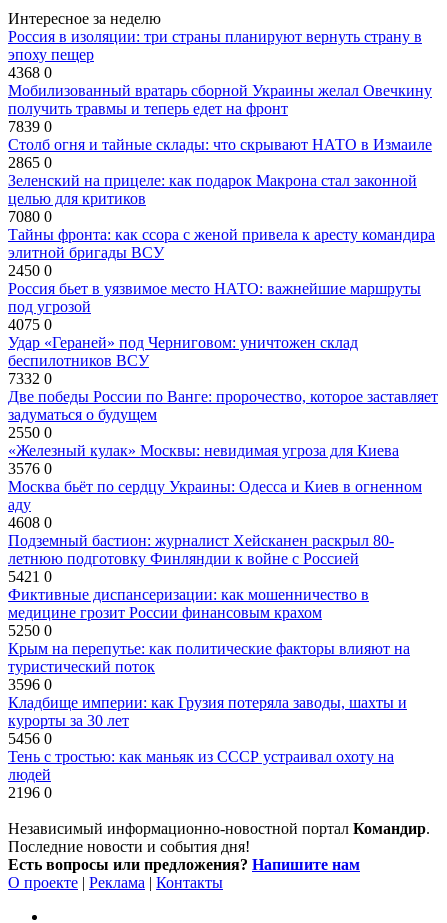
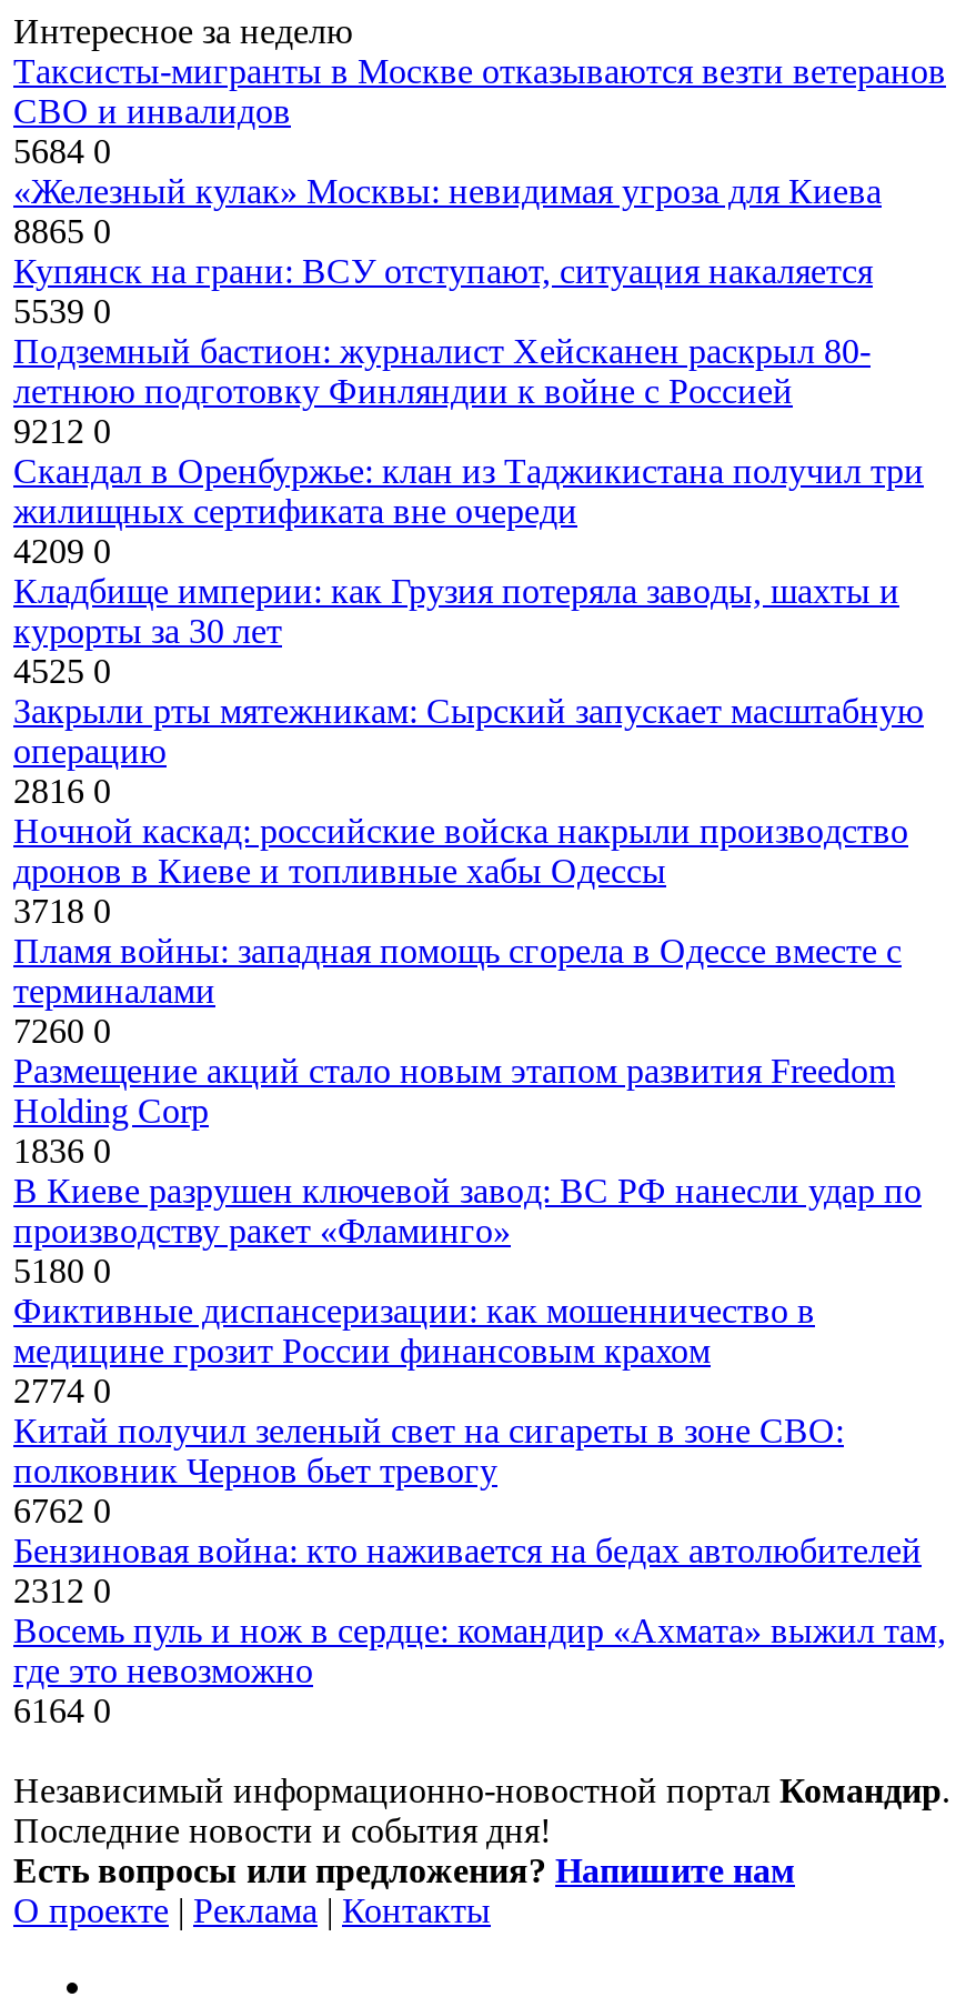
[8,28,438,441] Россия в изоляции: три страны планируют вернуть страну в | эпоху пещер | 4368 0 | Мобилизованный вратарь сборной Украины желал Овечкину | получить травмы и теперь едет на фронт | 7839 0 | Столб огня и тайные склады: что скрывают НАТО в Измаиле | 2865 0 | Зеленский на прицеле: как подарок Макрона стал законной | целью для критиков | 7080 0 | Тайны фронта: как ссора с женой привела к аресту командира | элитной бригады ВСУ | 2450 0 | Россия бьет в уязвимое место НАТО: важнейшие маршруты | под угрозой | 4075 0 | Удар «Гераней» под Черниговом: уничтожен склад | беспилотников ВСУ | 7332 0 | Две победы России по Ванге: пророчество, которое заставляет | задуматься о будущем | 2550 0 -> [13,53,946,171] Таксисты-мигранты в Москве отказываются везти ветеранов | СВО и инвалидов | 5684 0
moved [8,442,399,459] -> [13,173,882,211]: «Железный кулак» Москвы: невидимая угроза для Киева
[8,460,422,531] 3576 0 | Москва бьёт по сердцу Украины: Одесса и Киев в огненном | аду | 4608 0 -> [13,213,873,331] 8865 0 | Купянск на грани: ВСУ отступают, ситуация накаляется | 5539 0
moved [8,532,394,567] -> [13,333,871,411]: Подземный бастион: журналист Хейсканен раскрыл 80- | летнюю подготовку Финляндии к войне с Россией
[8,568,52,585] 5421 0 -> [13,413,924,1290] 9212 0 | Скандал в Оренбуржье: клан из Таджикистана получил три | жилищных сертификата вне очереди | 4209 0 | 4525 0 | Закрыли рты мятежникам: Сырский запускает масштабную | операцию | 2816 0 | Ночной каскад: российские войска накрыли производство | дронов в Киеве и топливные хабы Одессы | 3718 0 | Пламя войны: западная помощь сгорела в Одессе вместе с | терминалами | 7260 0 | Размещение акций стало новым этапом развития Freedom | Holding Corp | 1836 0 | В Киеве разрушен ключевой завод: ВС РФ нанесли удар по | производству ракет «Фламинго» | 5180 0
[8,622,410,801] 5250 0 | Крым на перепутье: как политические факторы влияют на | туристический поток | 3596 0 | 5456 0 | Тень с тростью: как маньяк из СССР устраивал охоту на | людей | 2196 0 -> [13,1372,946,1730] 2774 0 | Китай получил зеленый свет на сигареты в зоне СВО: | полковник Чернов бьет тревогу | 6762 0 | Бензиновая война: кто наживается на бедах автолюбителей | 2312 0 | Восемь пуль и нож в сердце: командир «Ахмата» выжил там, | где это невозможно | 6164 0
moved [8,694,407,729] -> [13,573,899,650]: Кладбище империи: как Грузия потеряла заводы, шахты и | курорты за 30 лет

